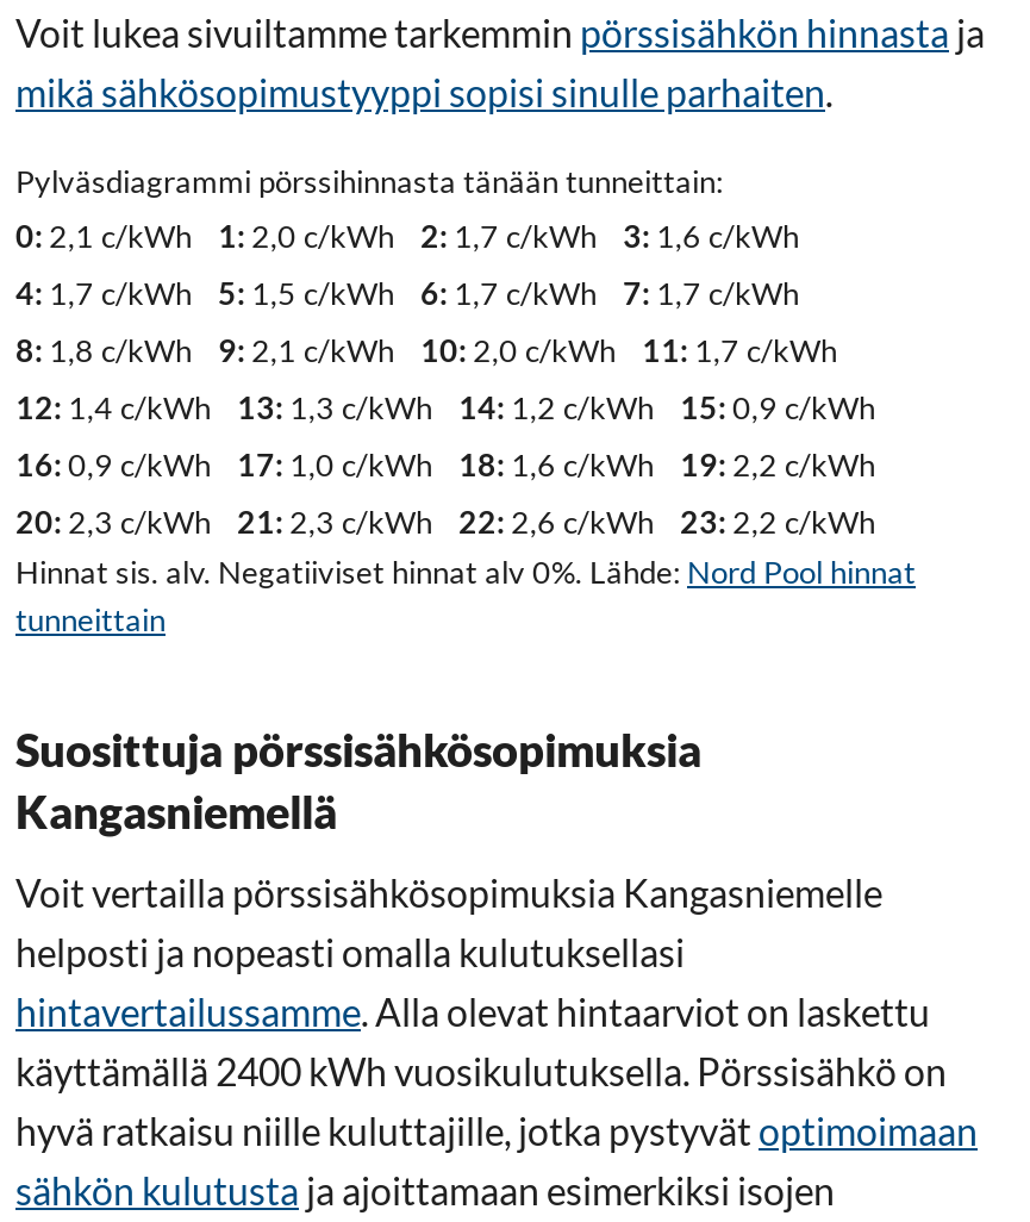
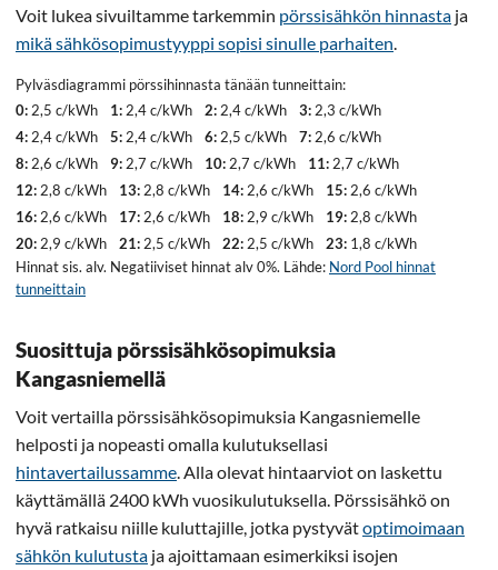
[15,216,192,254] 0: 2,1 c/kWh -> [16,101,98,118] 0: 2,5 c/kWh
[218,216,394,254] 1: 2,0 c/kWh -> [110,101,192,118] 1: 2,4 c/kWh
[420,216,597,254] 2: 1,7 c/kWh -> [205,101,287,118] 2: 2,4 c/kWh
[623,216,799,254] 3: 1,6 c/kWh -> [299,101,381,118] 3: 2,3 c/kWh
[15,273,192,311] 4: 1,7 c/kWh -> [16,127,98,145] 4: 2,4 c/kWh
[218,273,394,311] 5: 1,5 c/kWh -> [110,127,192,145] 5: 2,4 c/kWh
[420,273,597,311] 6: 1,7 c/kWh -> [205,127,287,145] 6: 2,5 c/kWh
[623,273,799,311] 7: 1,7 c/kWh -> [299,127,381,145] 7: 2,6 c/kWh
[15,330,192,368] 8: 1,8 c/kWh -> [16,154,98,172] 8: 2,6 c/kWh
[218,330,394,368] 9: 2,1 c/kWh -> [110,154,192,172] 9: 2,7 c/kWh
[420,330,616,368] 10: 2,0 c/kWh -> [205,154,296,172] 10: 2,7 c/kWh
[642,330,837,368] 11: 1,7 c/kWh -> [308,154,399,172] 11: 2,7 c/kWh
[15,387,211,425] 12: 1,4 c/kWh -> [16,181,107,198] 12: 2,8 c/kWh
[237,387,432,425] 13: 1,3 c/kWh -> [119,181,210,198] 13: 2,8 c/kWh
[458,387,654,425] 14: 1,2 c/kWh -> [222,181,313,198] 14: 2,6 c/kWh
[680,387,875,425] 15: 0,9 c/kWh -> [326,181,417,198] 15: 2,6 c/kWh
[15,444,211,483] 16: 0,9 c/kWh -> [16,207,107,225] 16: 2,6 c/kWh
[237,444,432,483] 17: 1,0 c/kWh -> [119,207,210,225] 17: 2,6 c/kWh
[458,444,654,483] 18: 1,6 c/kWh -> [222,207,313,225] 18: 2,9 c/kWh
[680,444,875,483] 19: 2,2 c/kWh -> [326,207,417,225] 19: 2,8 c/kWh
[15,502,211,540] 20: 2,3 c/kWh -> [16,234,107,252] 20: 2,9 c/kWh
[237,502,432,540] 21: 2,3 c/kWh -> [119,234,210,252] 21: 2,5 c/kWh
[458,502,654,540] 22: 2,6 c/kWh -> [222,234,313,252] 22: 2,5 c/kWh
[680,502,875,540] 23: 2,2 c/kWh -> [326,234,417,252] 23: 1,8 c/kWh

